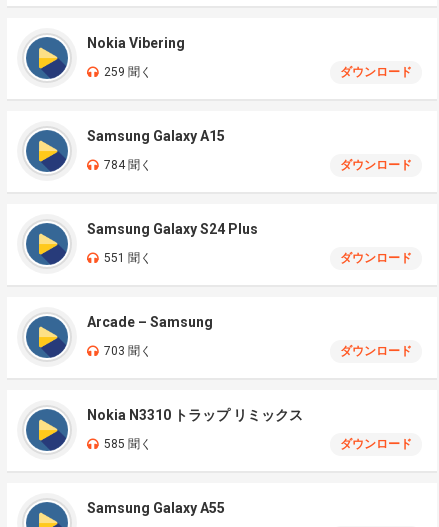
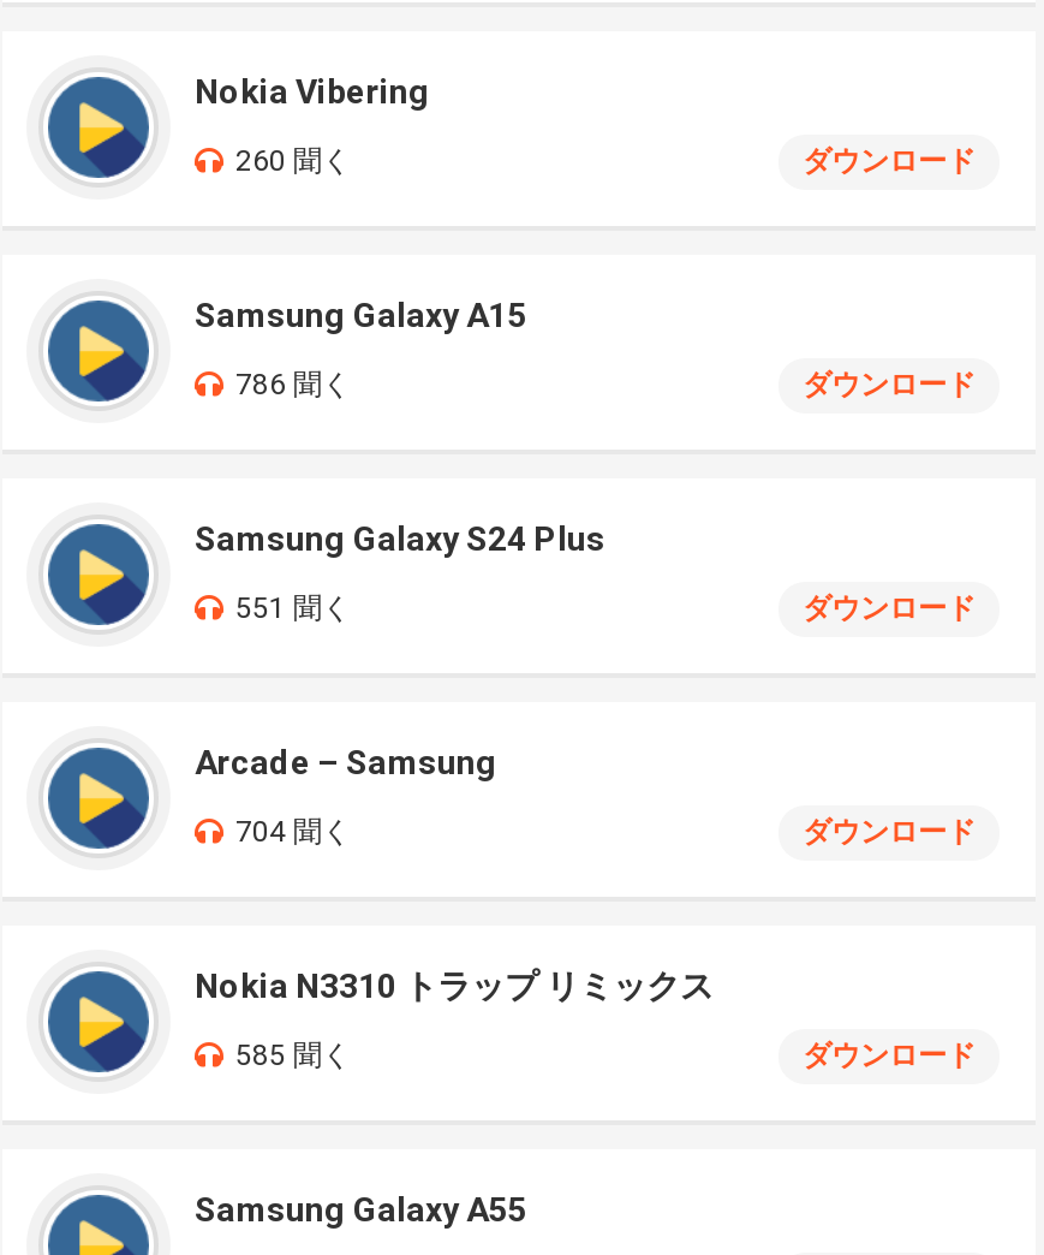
[104,65,152,79] 259 聞く -> [235,144,351,178] 260 聞く
[104,158,152,172] 784 聞く -> [235,368,351,402] 786 聞く
[104,344,152,358] 703 聞く -> [235,815,351,849] 704 聞く

